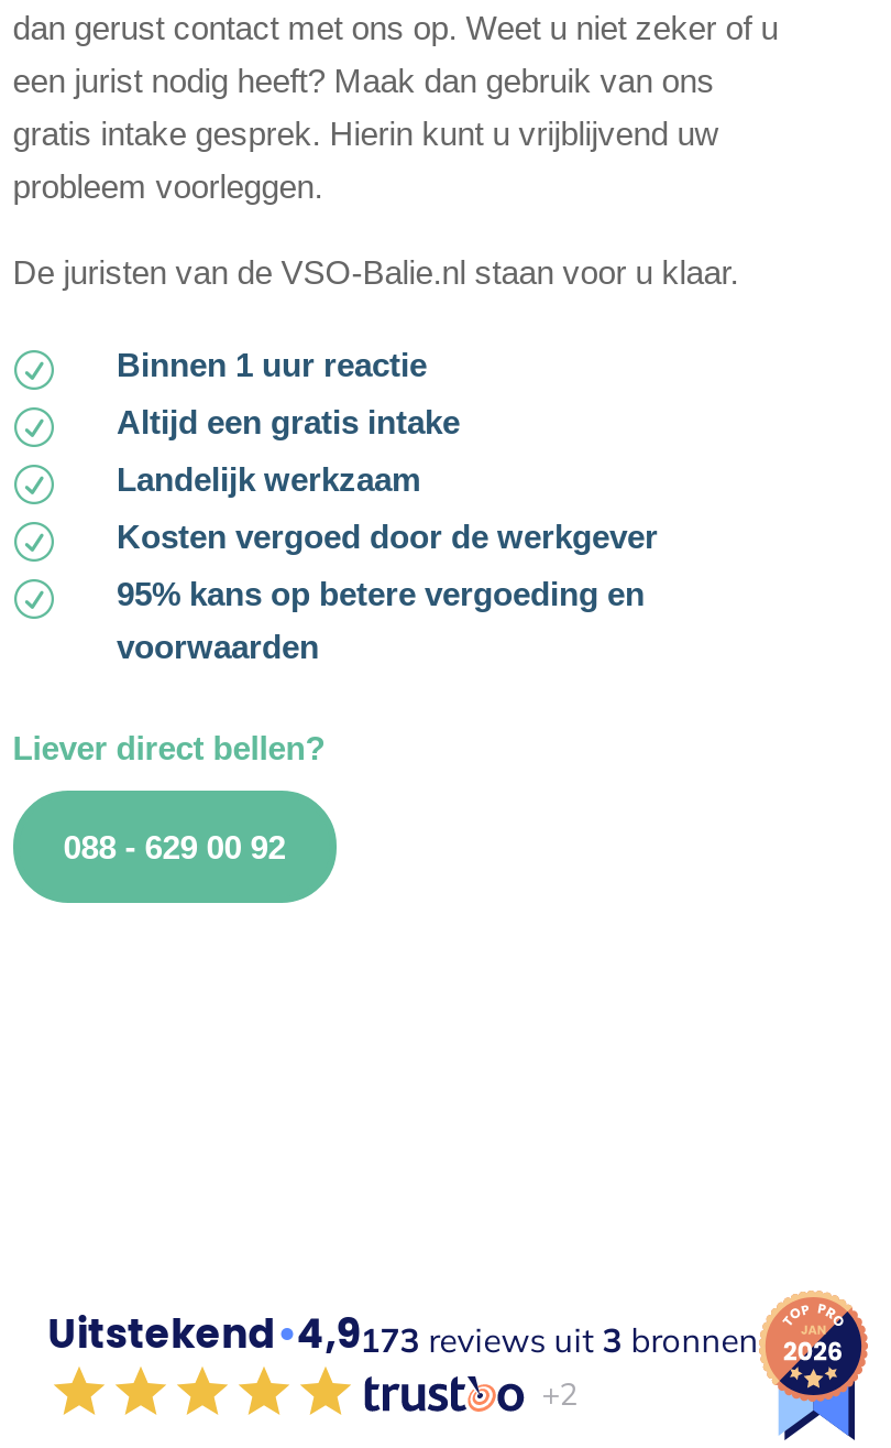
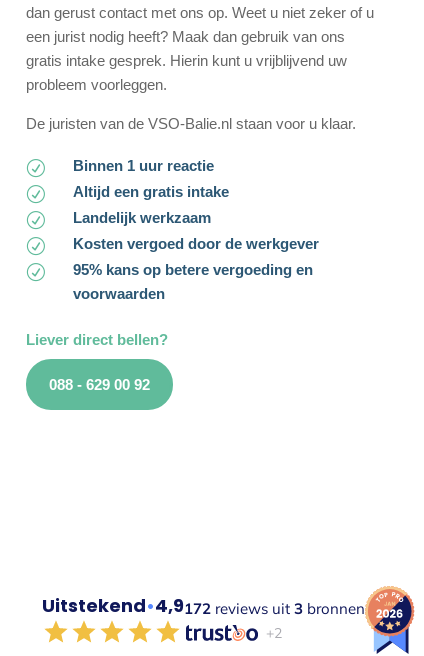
[48,1306,759,1361] Uitstekend•4,9173 reviews uit 3 bronnen -> [42,593,365,618] Uitstekend•4,9172 reviews uit 3 bronnen

